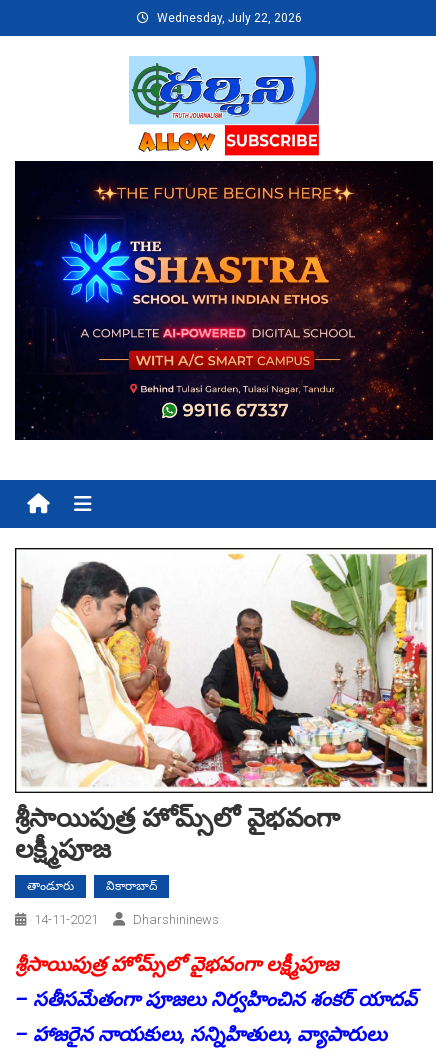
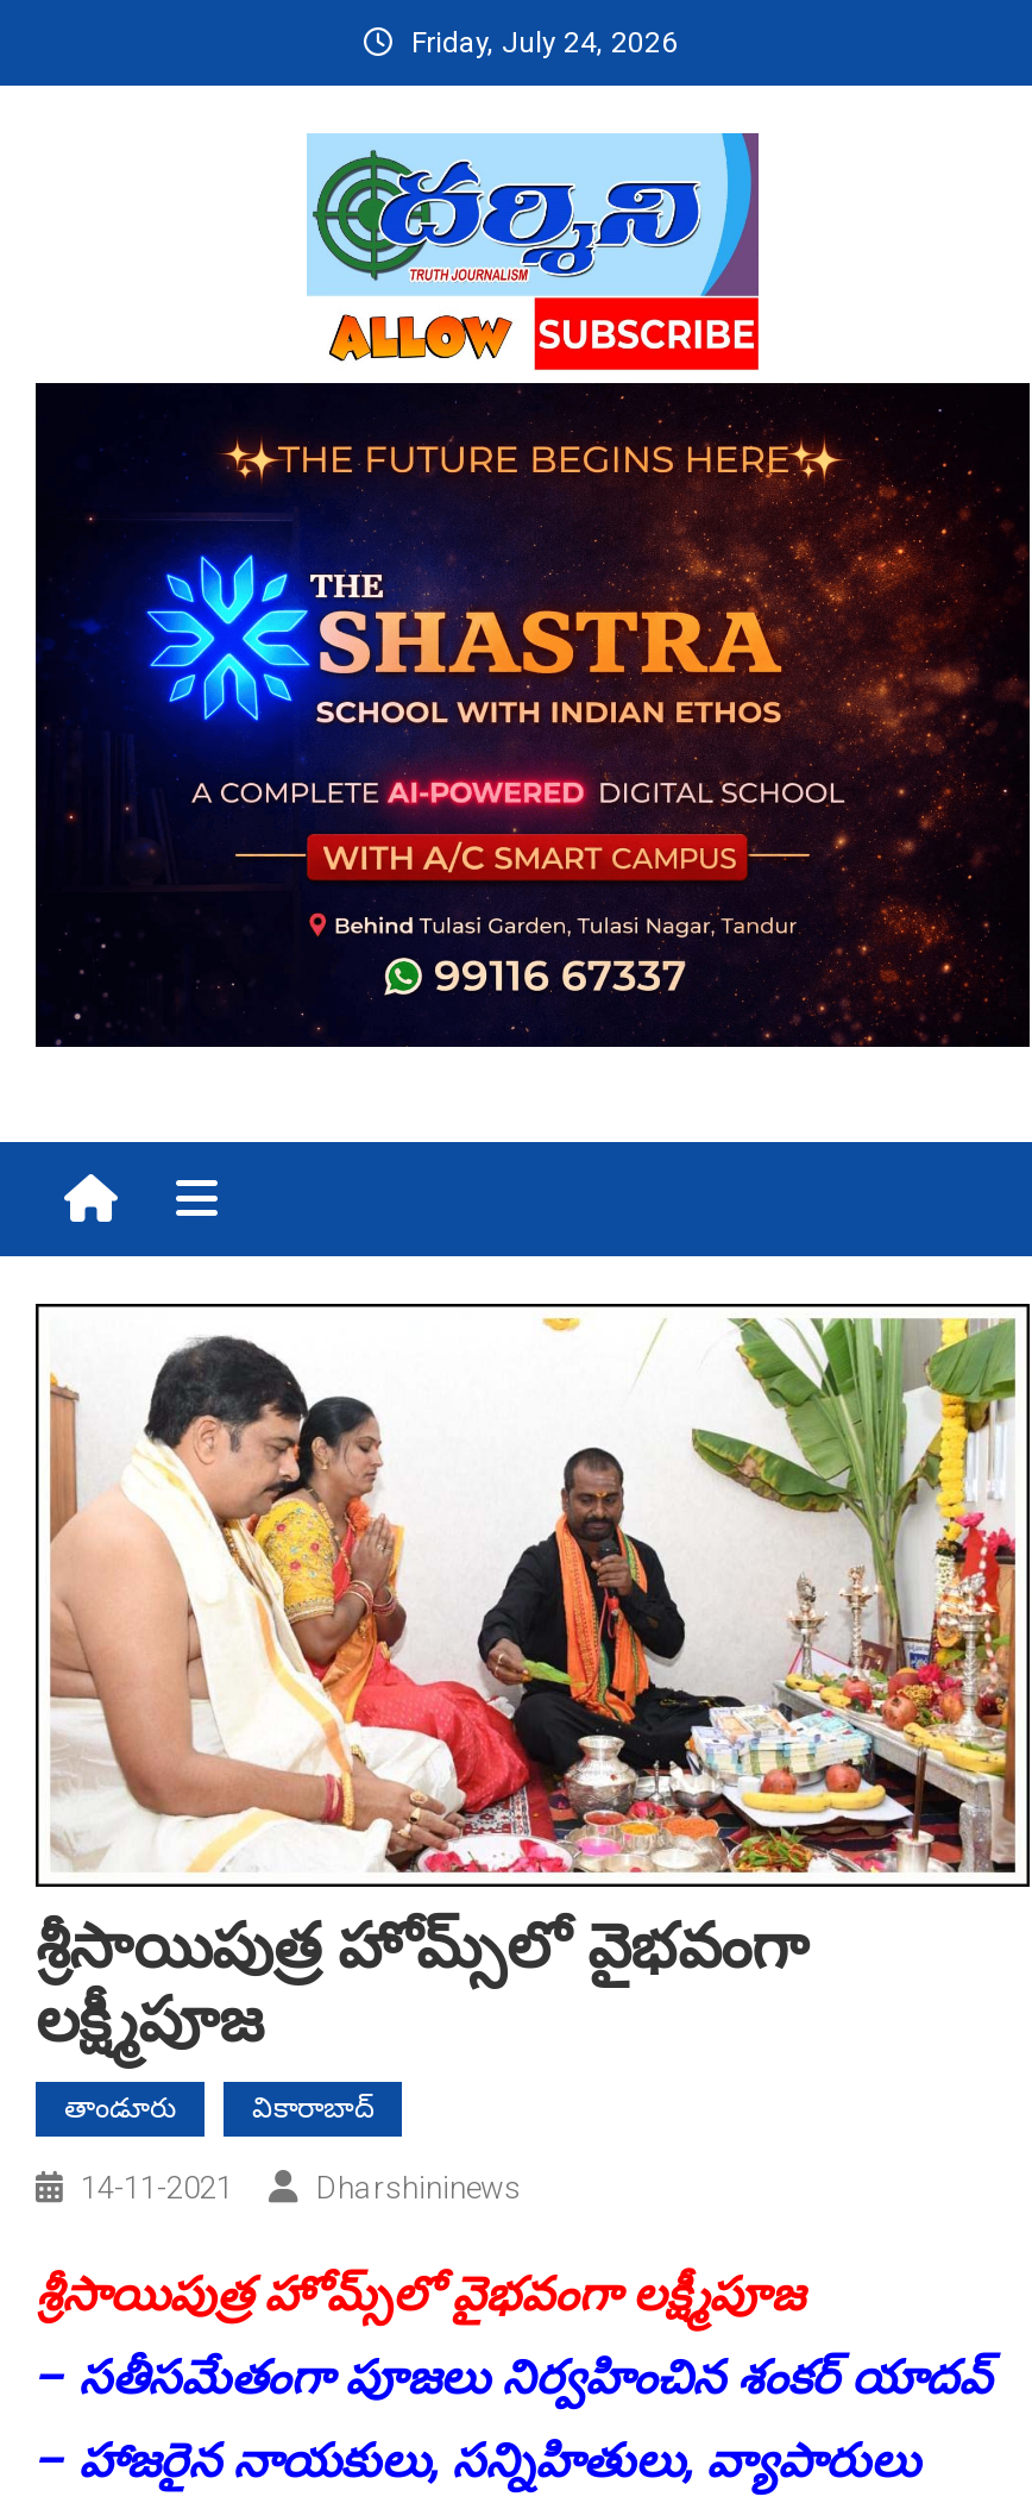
[156,11,301,25] Wednesday, July 22, 2026 -> [411,26,678,59] Friday, July 24, 2026

